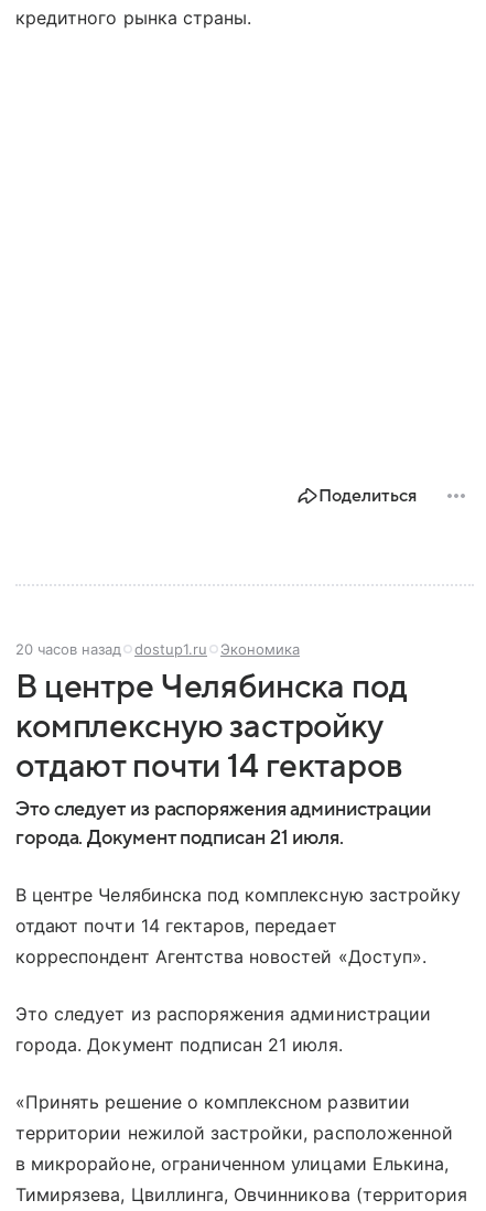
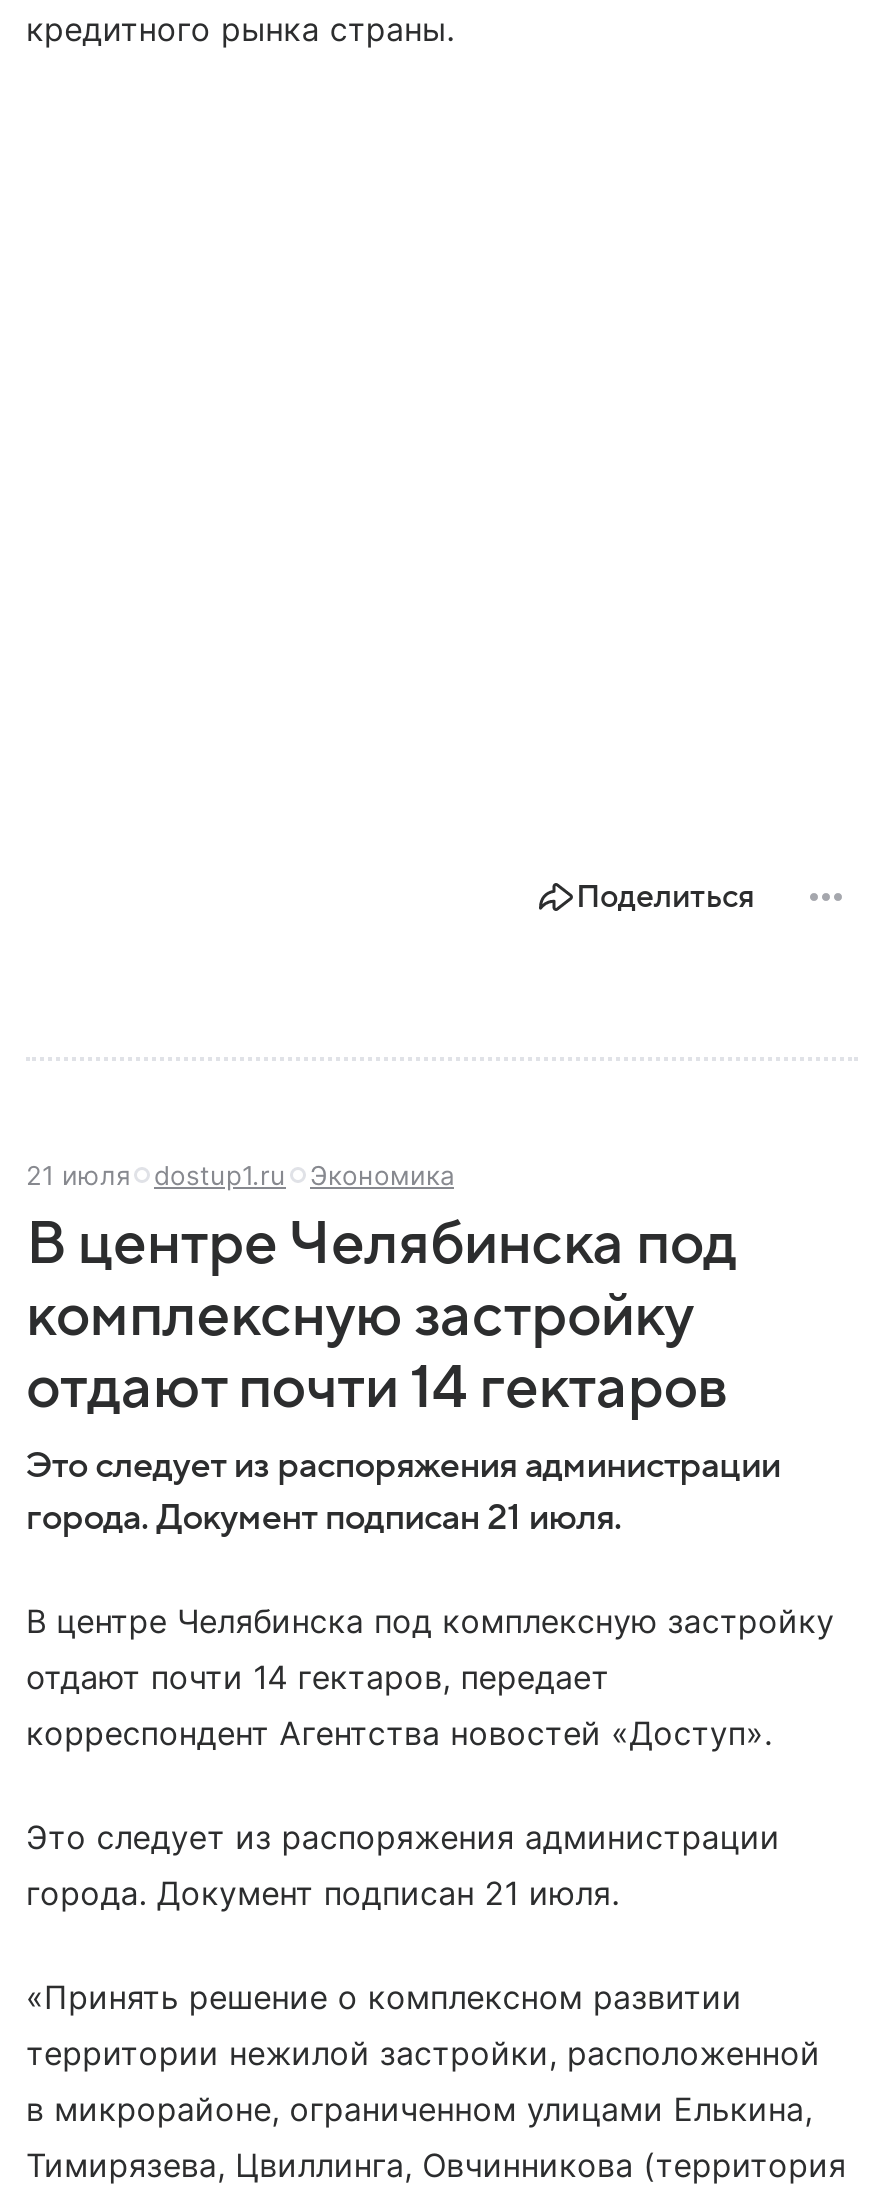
[15,640,300,658] 20 часов назад dostup1.ru Экономика -> [26,1159,454,1191] 21 июля dostup1.ru Экономика

